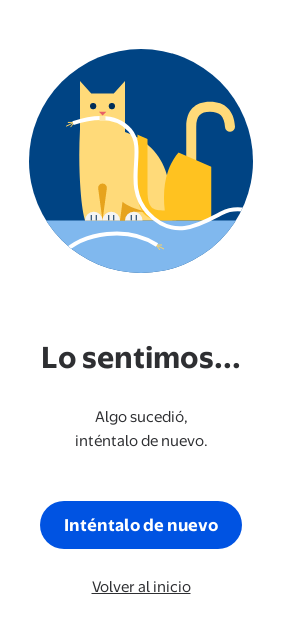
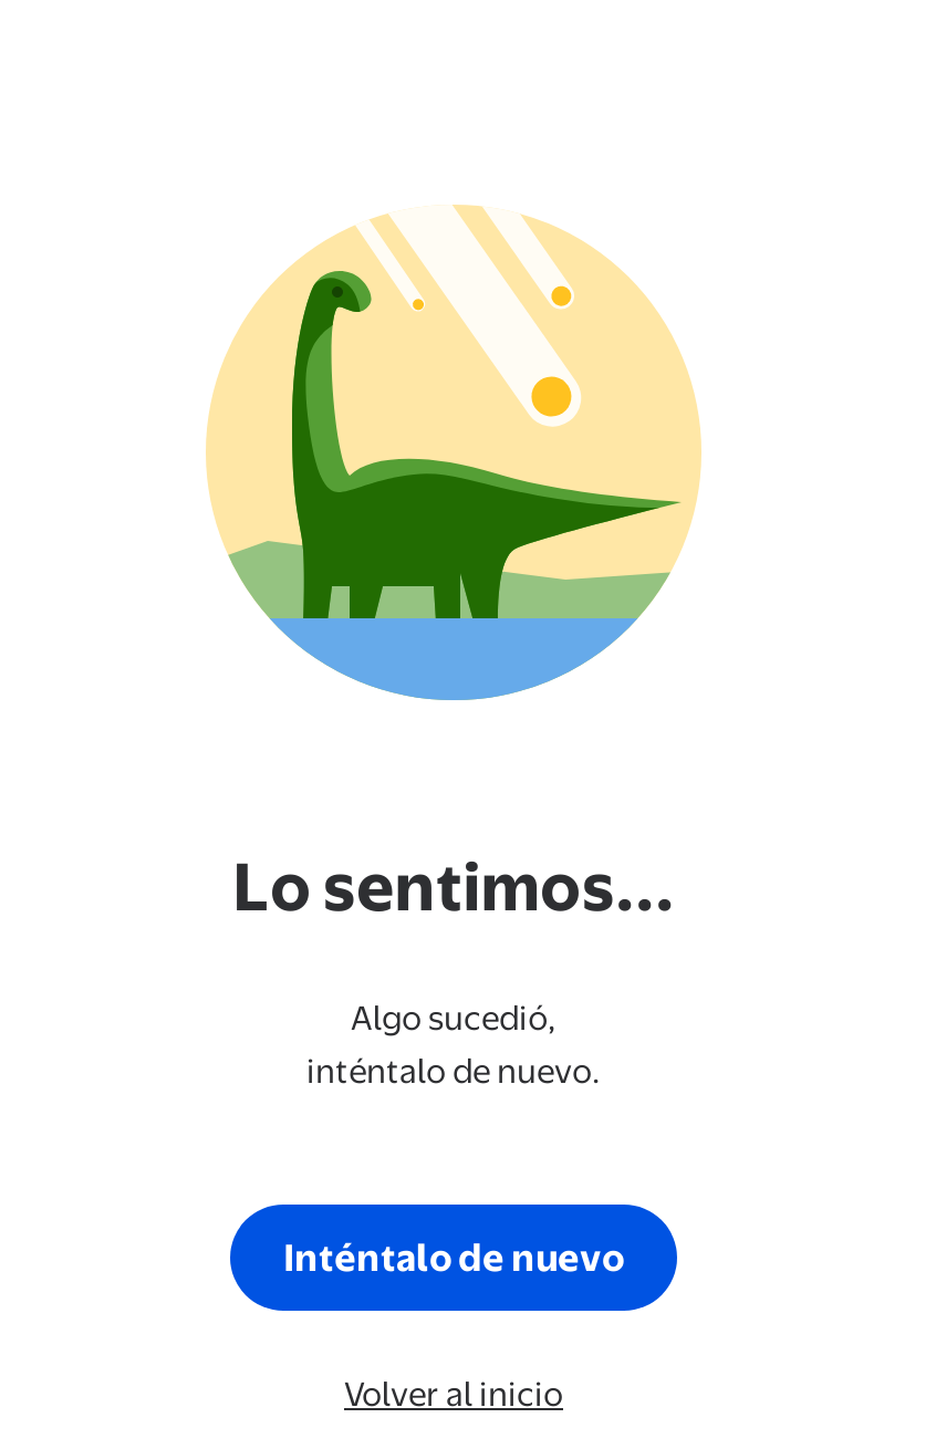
[28,48,254,251] [image] -> [206,205,701,649] [image]

